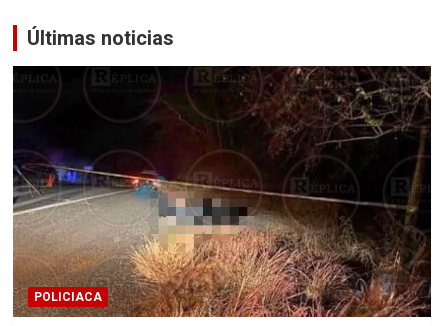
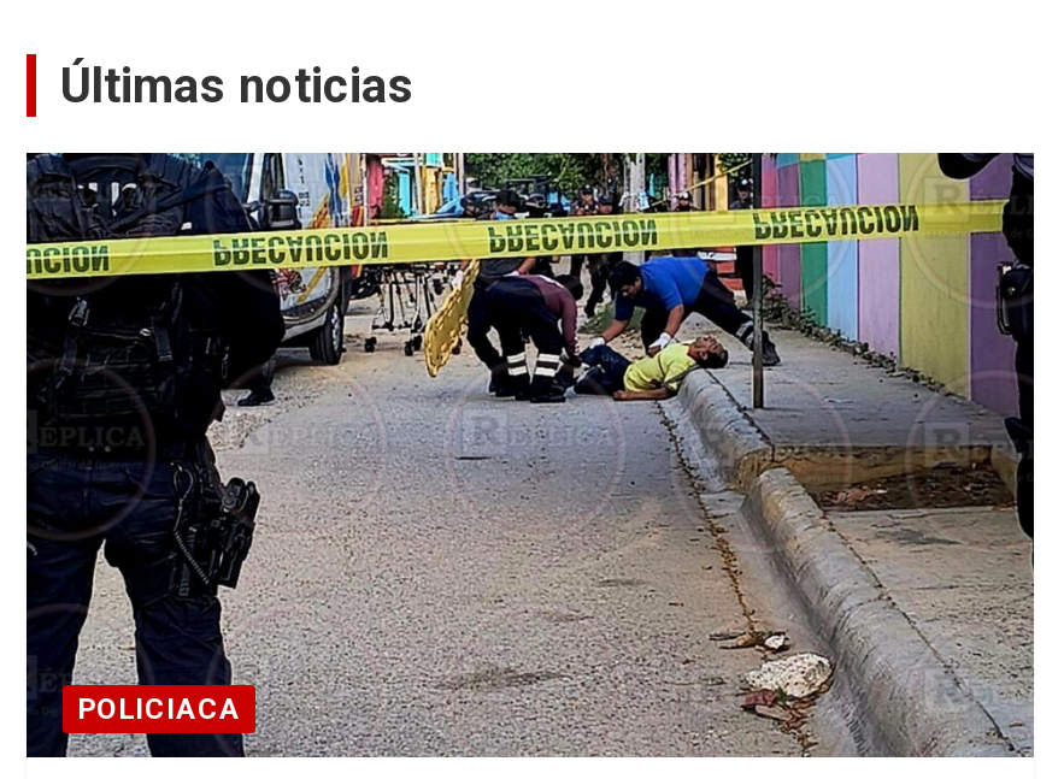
[12,65,431,318] [image] -> [24,151,1034,760] [image]

